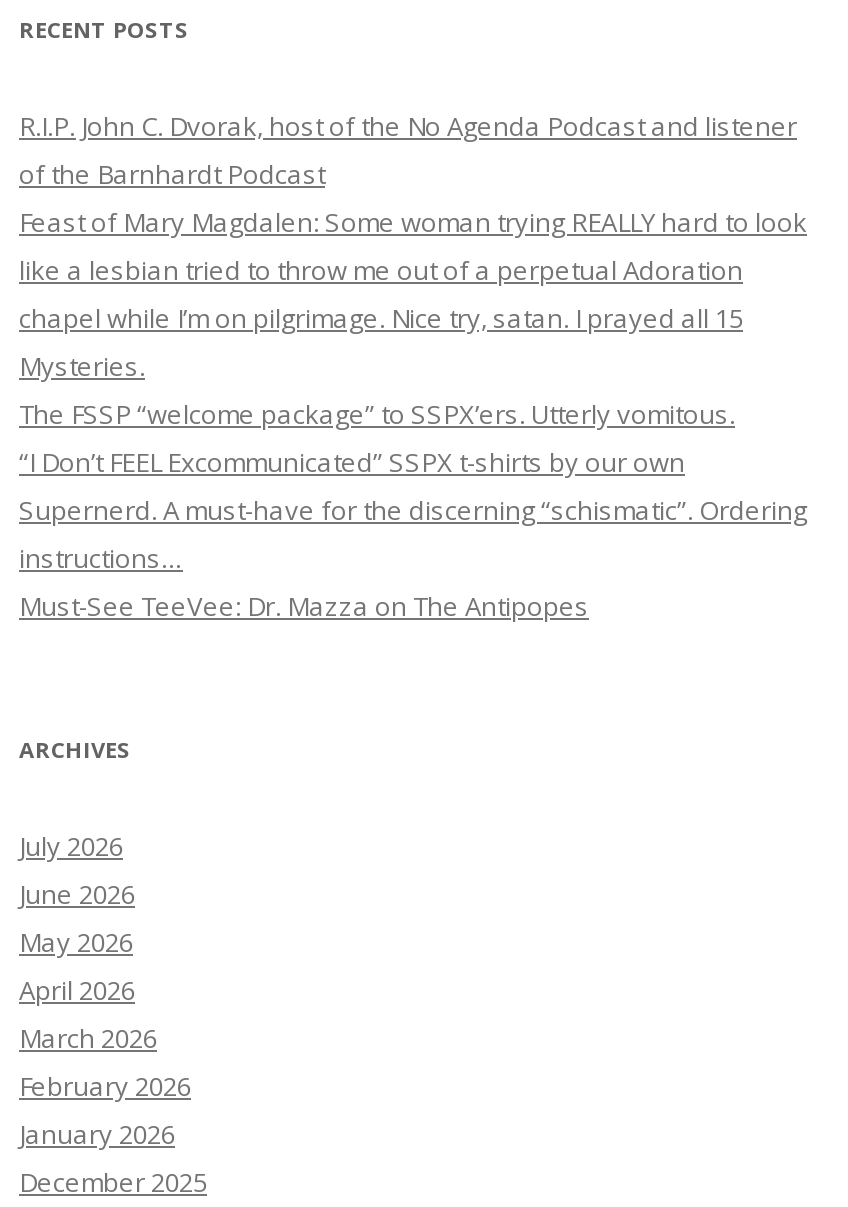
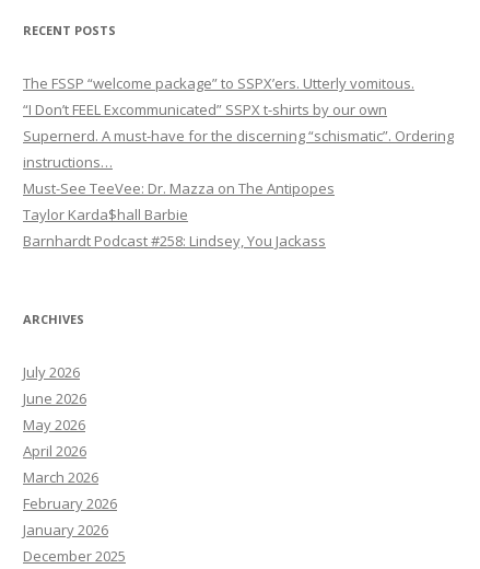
[19,109,807,385] R.I.P. John C. Dvorak, host of the No Agenda Podcast and listener | of the Barnhardt Podcast | Feast of Mary Magdalen: Some woman trying REALLY hard to look | like a lesbian tried to throw me out of a perpetual Adoration | chapel while I’m on pilgrimage. Nice try, satan. I prayed all 15 | Mysteries. -> none
moved [19,397,807,625] -> [23,73,454,198]: The FSSP “welcome package” to SSPX’ers. Utterly vomitous. | “I Don’t FEEL Excommunicated” SSPX t-shirts by our own | Supernerd. A must-have for the discerning “schismatic”. Ordering | instructions… | Must-See TeeVee: Dr. Mazza on The Antipopes
none -> [23,204,326,250] Taylor Karda$hall Barbie | Barnhardt Podcast #258: Lindsey, You Jackass

